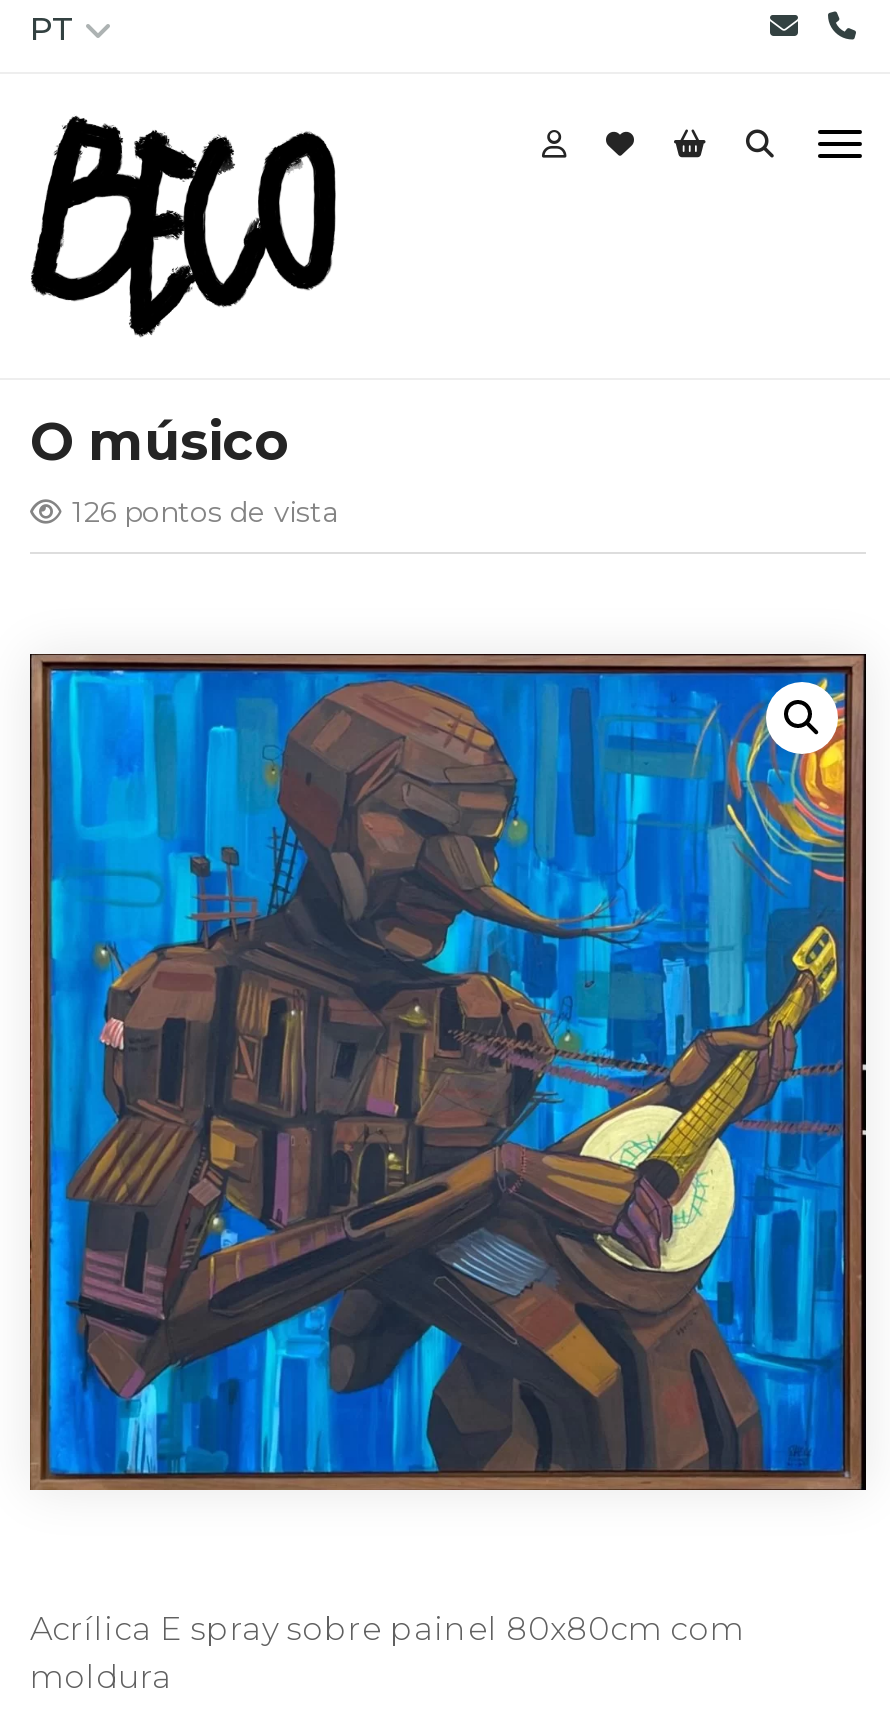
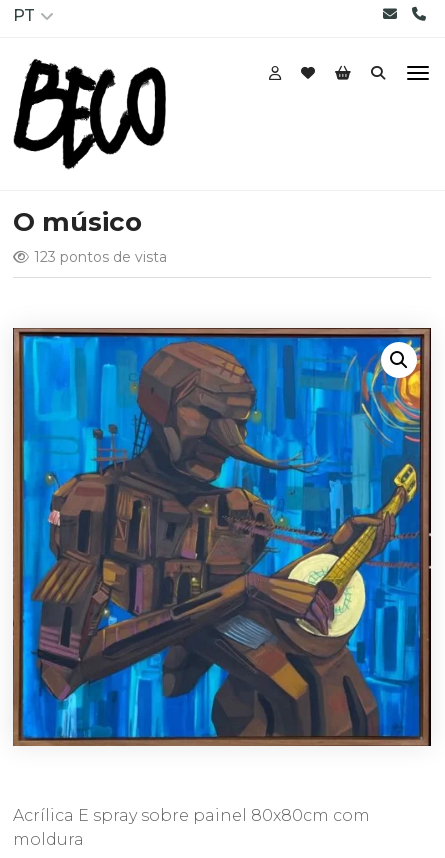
[72,493,338,529] 126 pontos de vista -> [34,248,167,266] 123 pontos de vista

